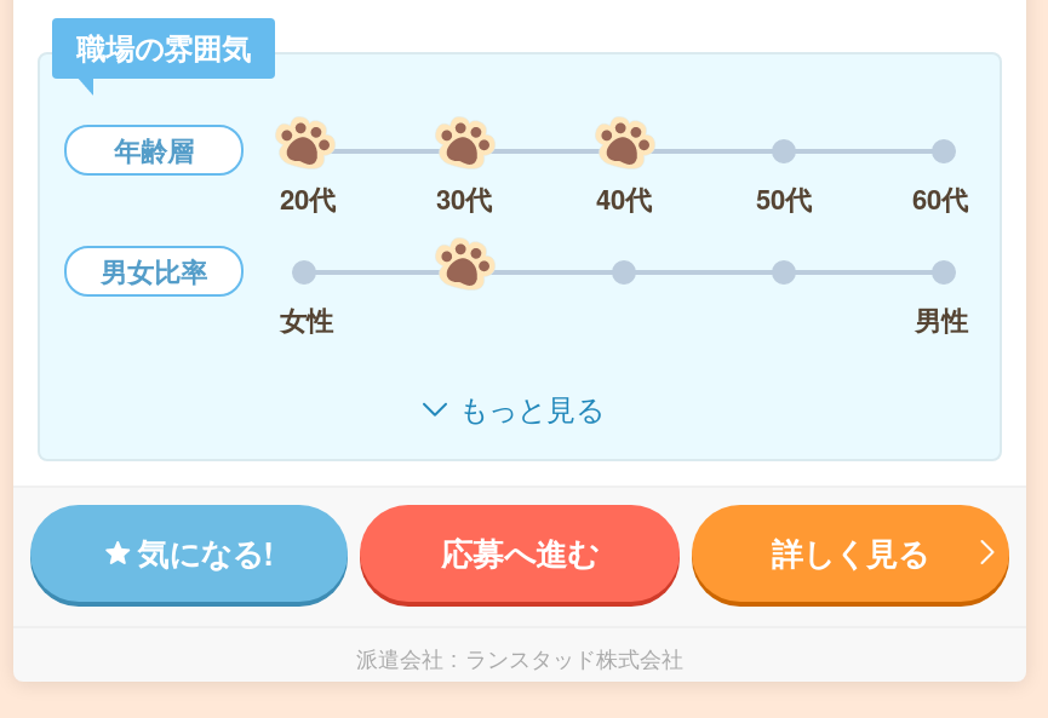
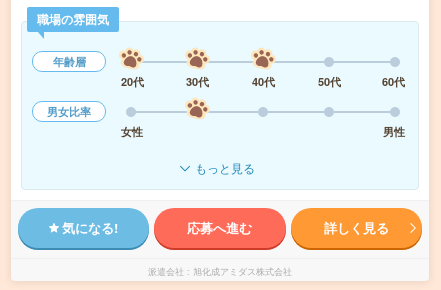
[465,643,683,674] ランスタッド株式会社 -> [193,265,292,278] 旭化成アミダス株式会社

